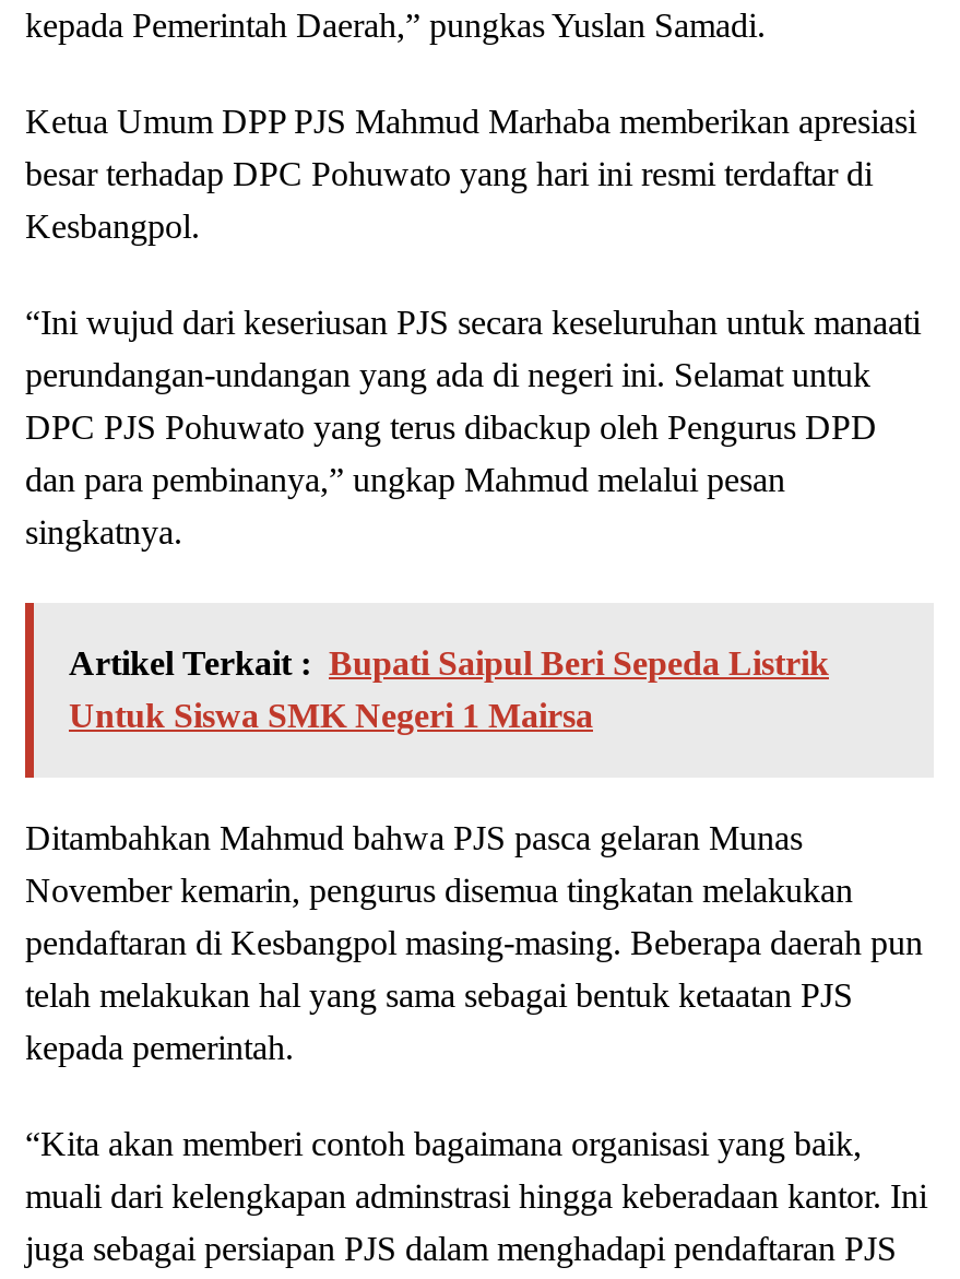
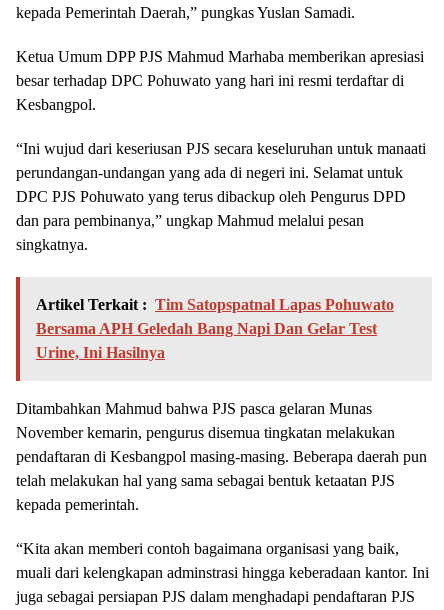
[69,646,829,736] Artikel Terkait : Bupati Saipul Beri Sepeda Listrik | Untuk Siswa SMK Negeri 1 Mairsa -> [36,296,394,361] Artikel Terkait : Tim Satopspatnal Lapas Pohuwato | Bersama APH Geledah Bang Napi Dan Gelar Test | Urine, Ini Hasilnya

